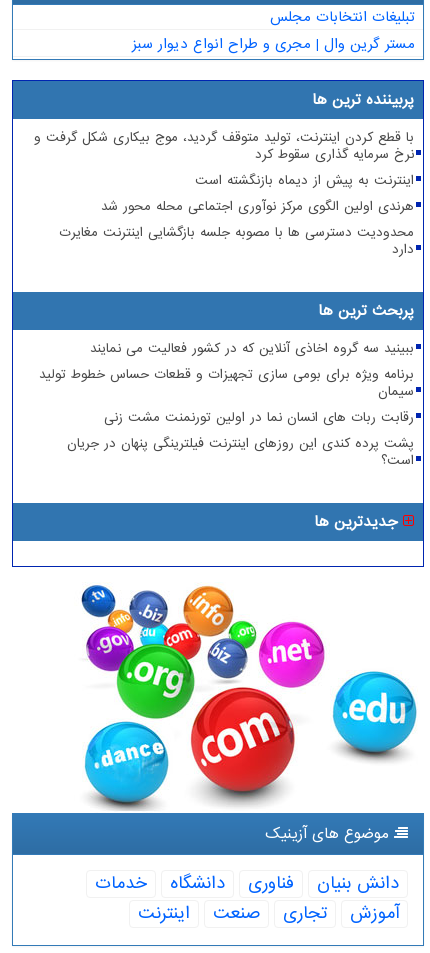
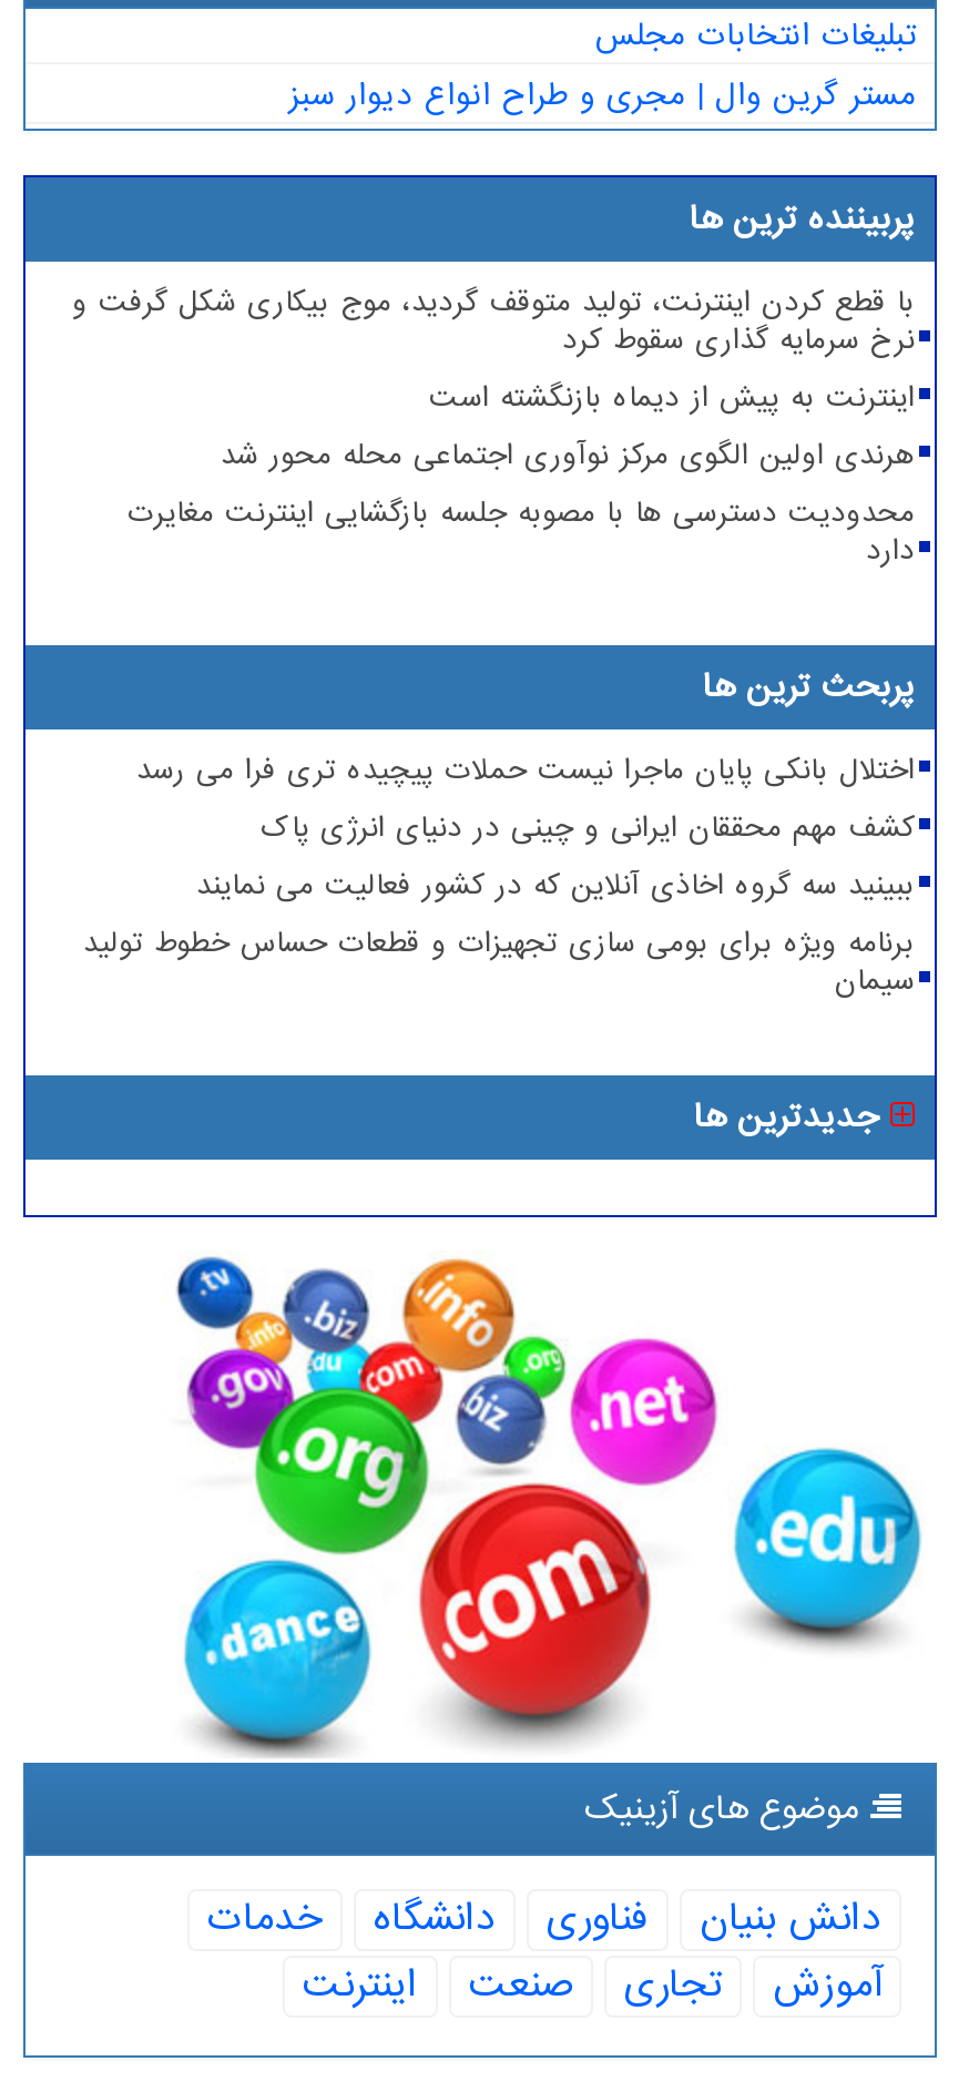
none -> [136,749,915,849] اختلال بانکی پایان ماجرا نیست حملات پیچیده تری فرا می رسد | کشف مهم محققان ایرانی و چینی در دنیای انرژی پاک
moved [39,339,414,401] -> [83,865,915,1002]: ببینید سه گروه اخاذی آنلاین که در کشور فعالیت می نمایند | برنامه ویژه برای بومی سازی تجهیزات و قطعات حساس خطوط تولید | سیمان
[67,408,414,470] رقابت ربات های انسان نما در اولین تورنمنت مشت زنی | پشت پرده کندی این روزهای اینترنت فیلترینگی پنهان در جریان | است؟ -> none

